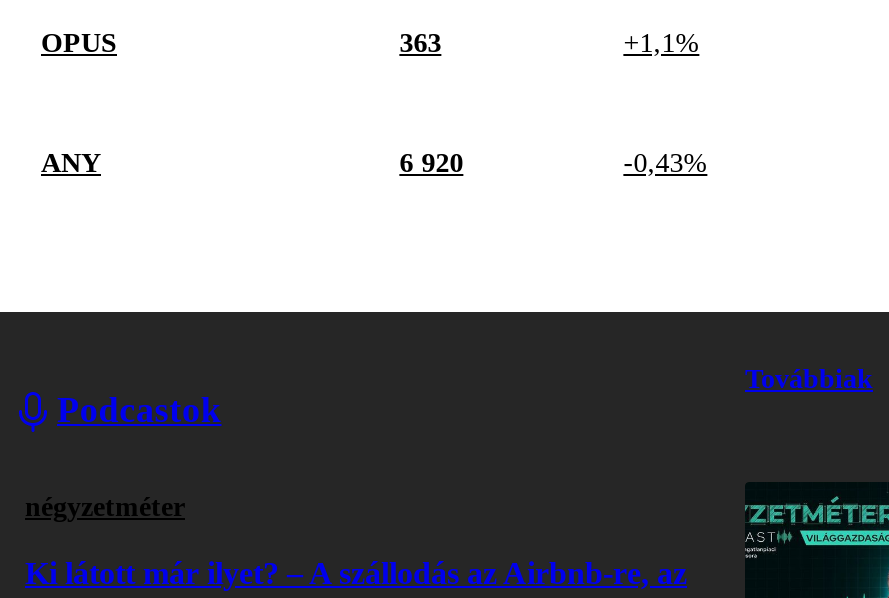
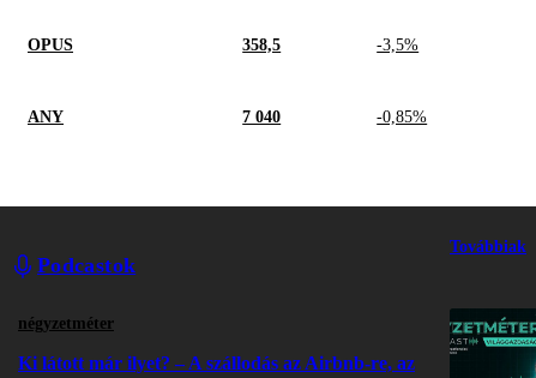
[399,27,441,57] 363 -> [242,36,281,54] 358,5
[623,27,699,57] +1,1% -> [377,36,419,54] -3,5%
[399,147,463,177] 6 920 -> [242,108,281,126] 7 040
[623,147,707,177] -0,43% -> [377,108,427,126] -0,85%

